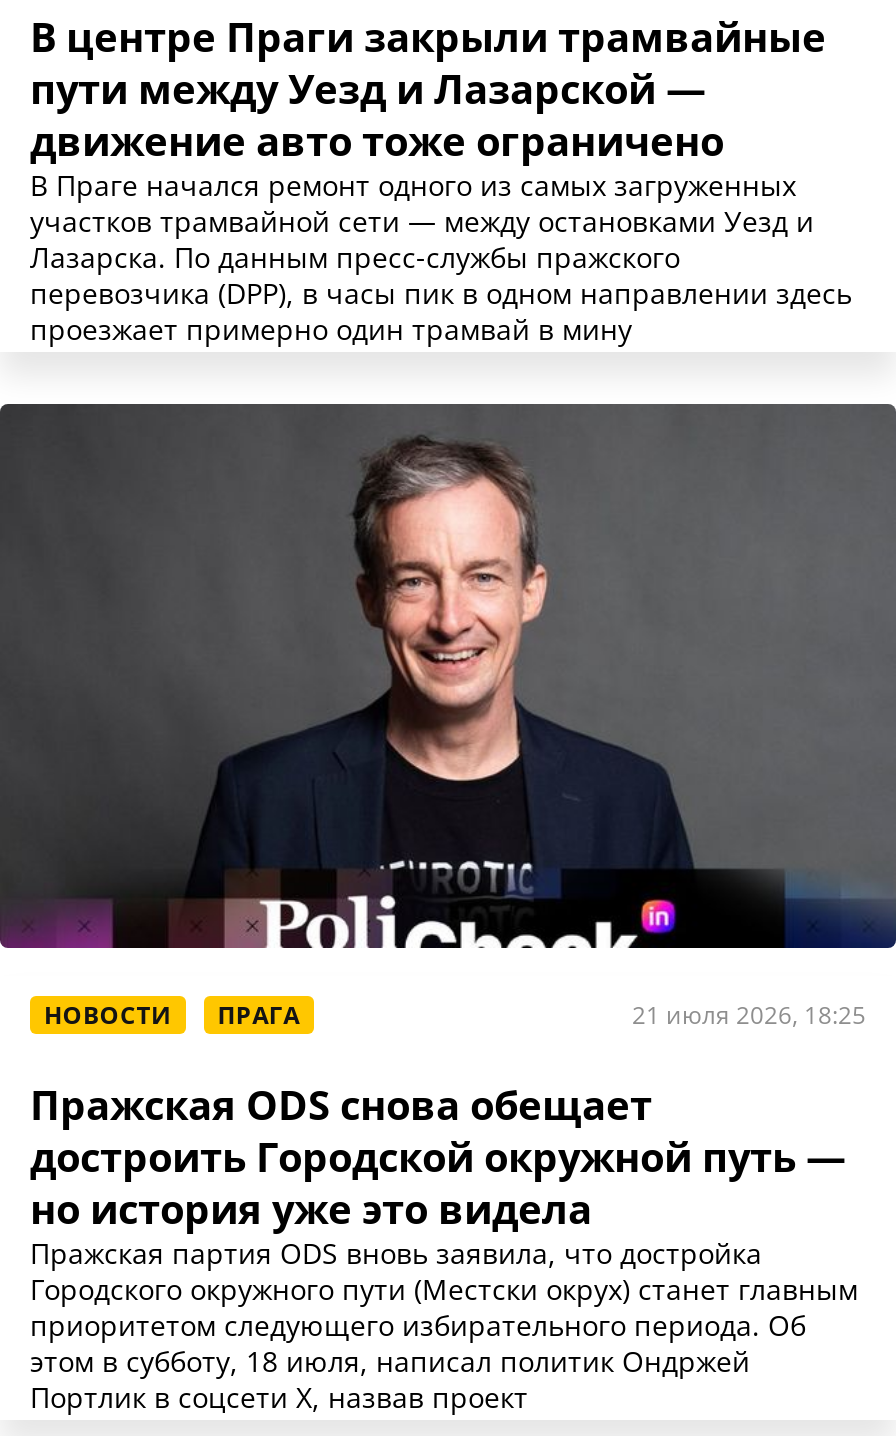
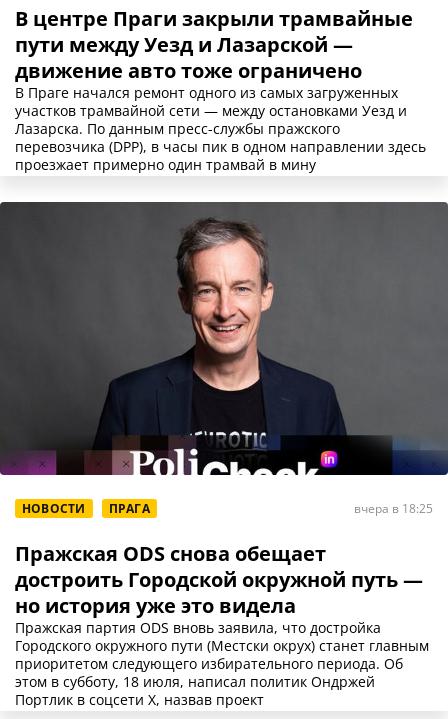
[632,998,866,1032] 21 июля 2026, 18:25 -> [354,500,433,517] вчера в 18:25

